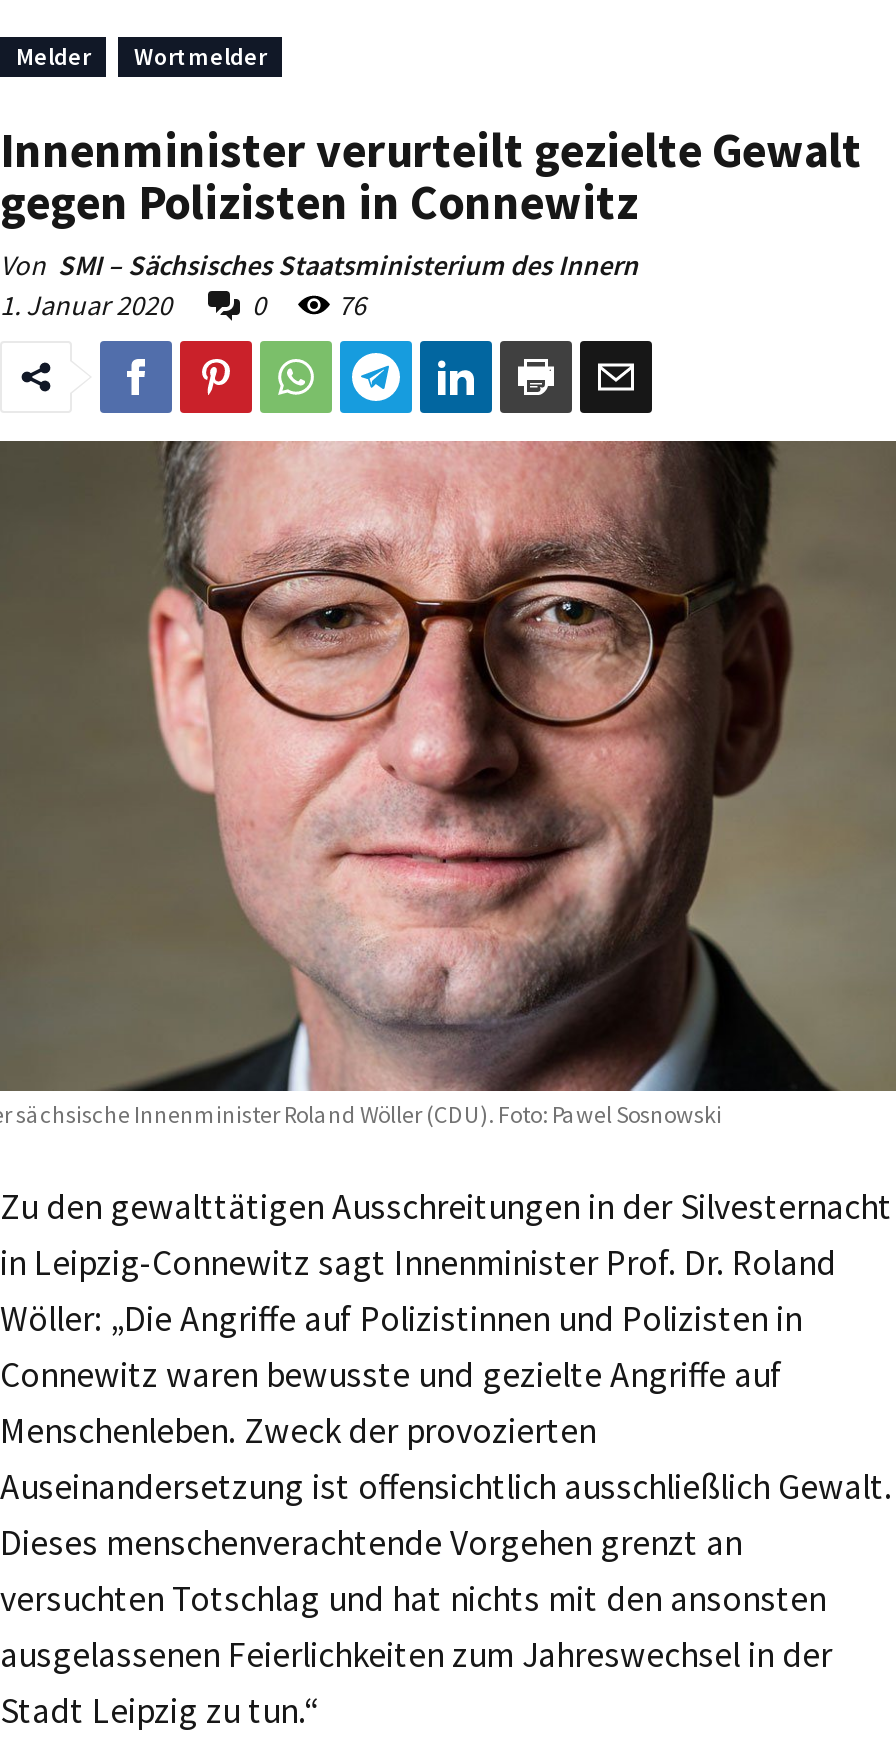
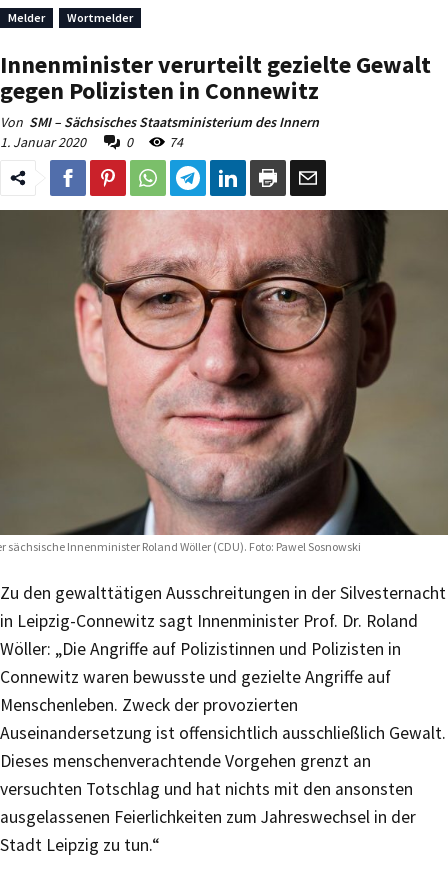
[252,287,366,323] 0 76 -> [126,133,183,151] 0 74

